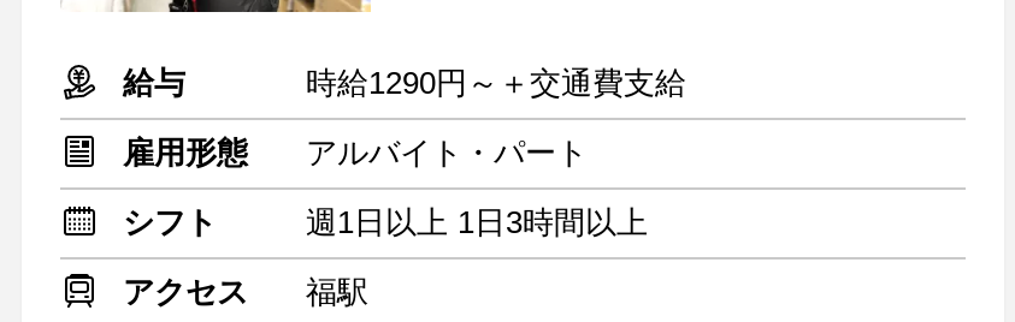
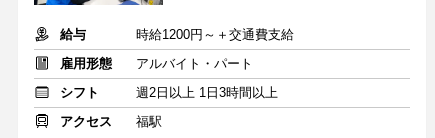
[306,65,686,101] 時給1290円～＋交通費支給 -> [136,27,294,42] 時給1200円～＋交通費支給
[306,204,648,241] 週1日以上 1日3時間以上 -> [136,85,278,100] 週2日以上 1日3時間以上

